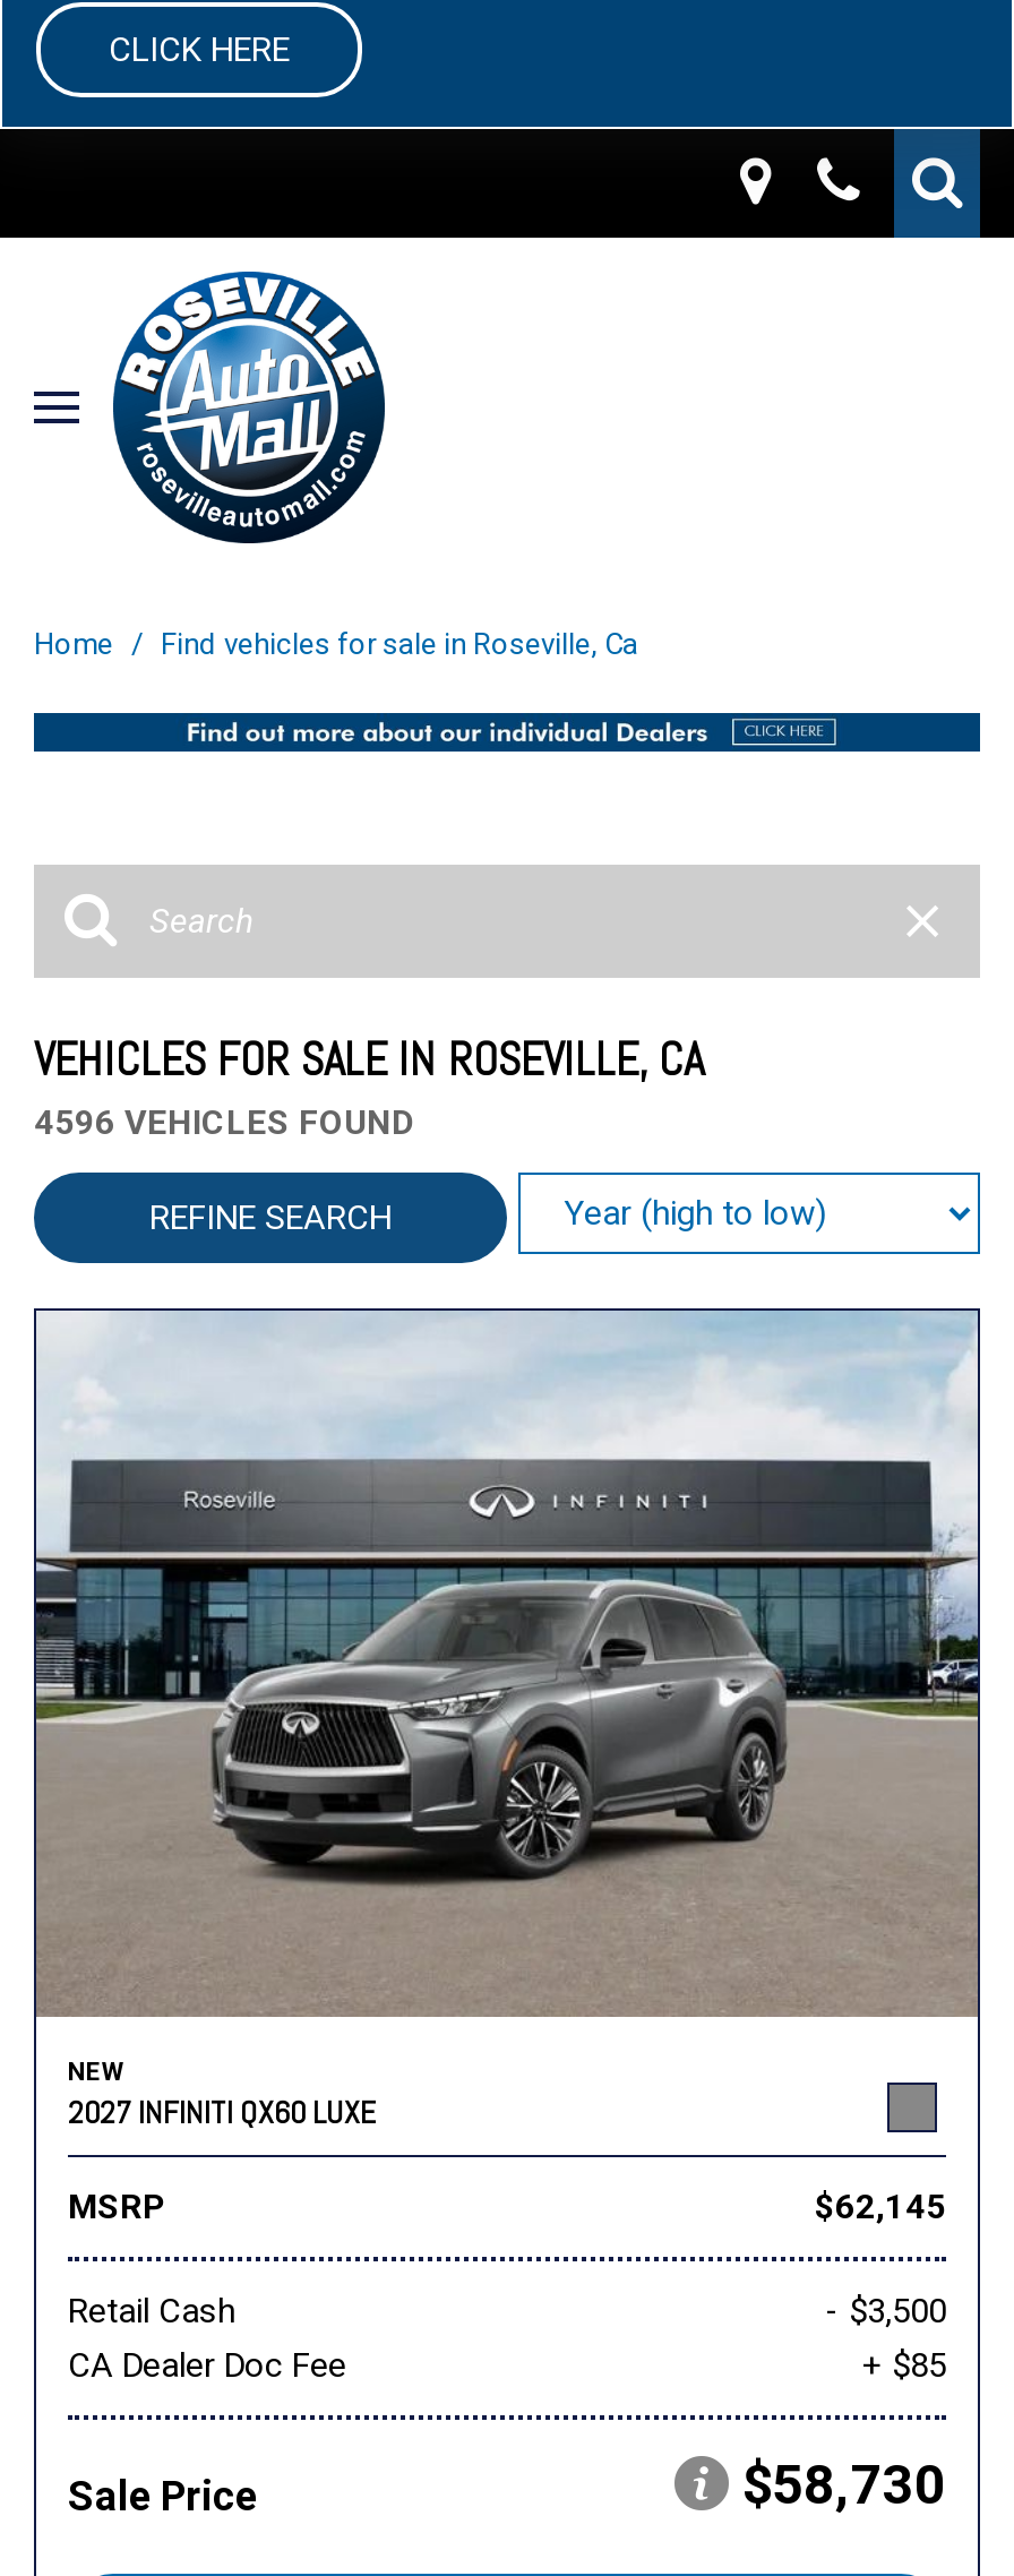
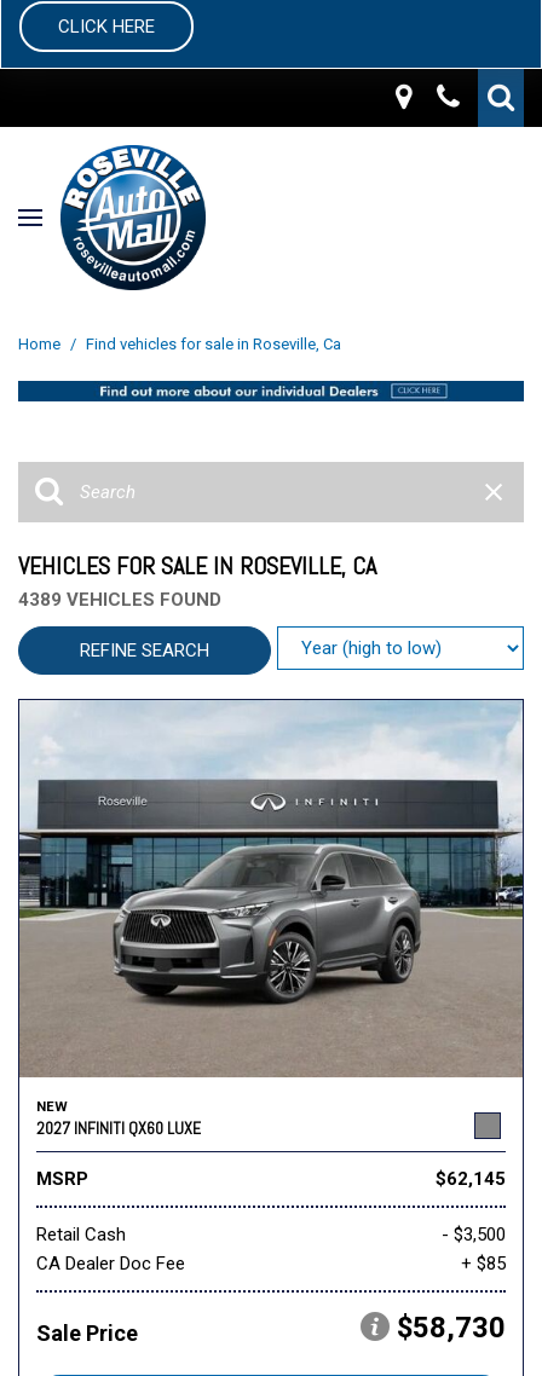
[34,1103,414,1144] 4596 VEHICLES FOUND -> [18,589,221,611] 4389 VEHICLES FOUND

